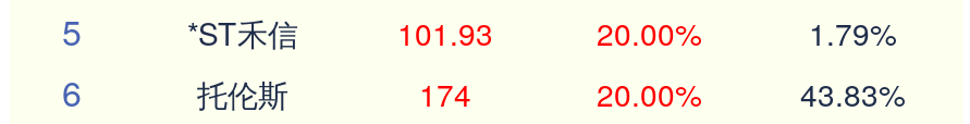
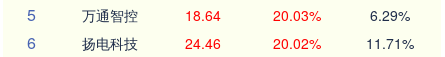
[187,11,896,55] *ST禾信 | 101.93 | 20.00% | 1.79% -> [82,5,410,25] 万通智控 | 18.64 | 20.03% | 6.29%
[197,72,905,116] 托伦斯 | 174 | 20.00% | 43.83% -> [82,33,414,53] 扬电科技 | 24.46 | 20.02% | 11.71%

